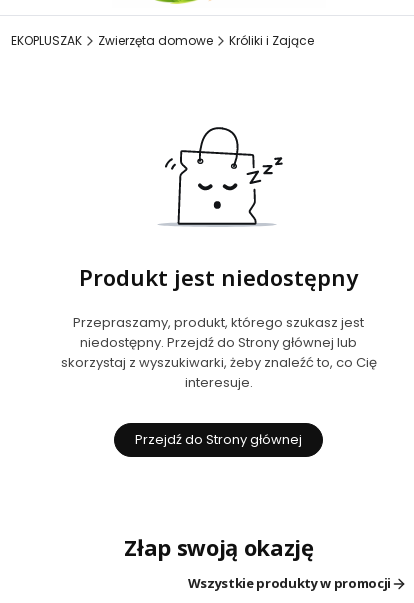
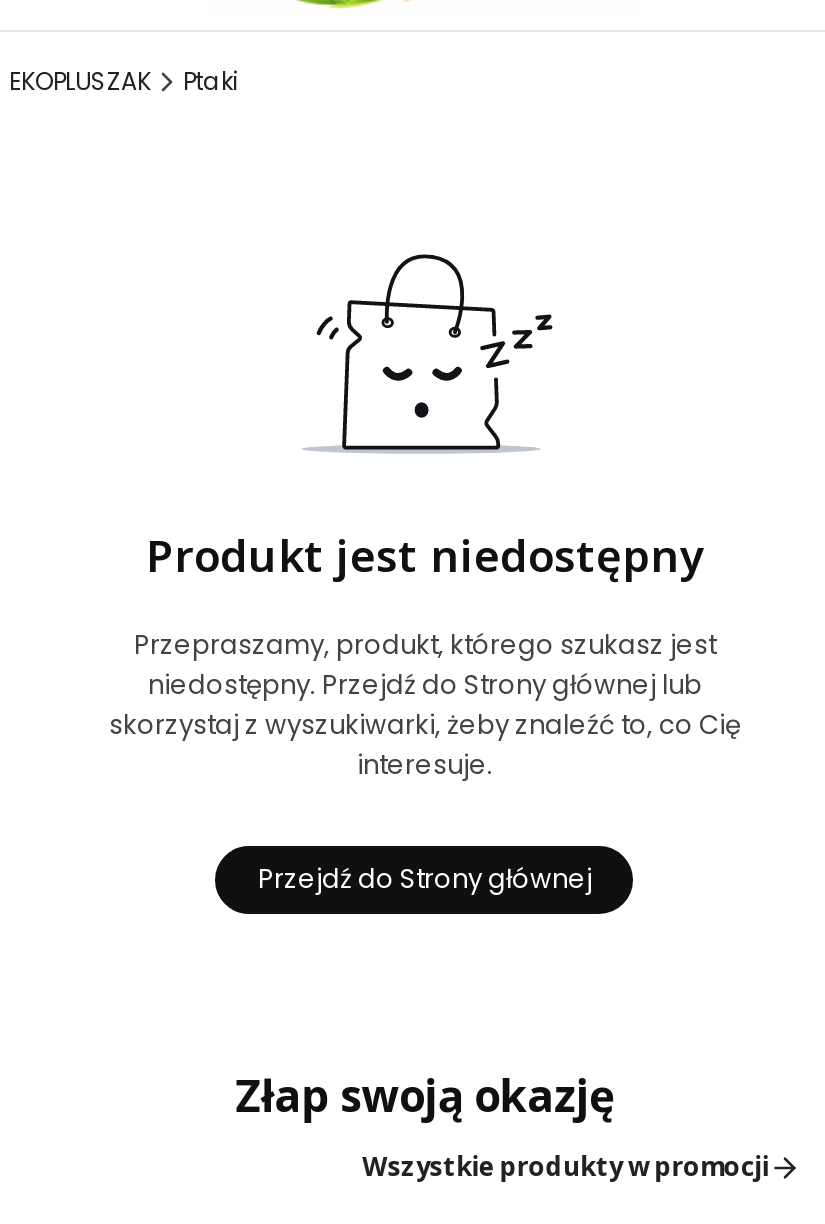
[98,32,314,49] Zwierzęta domowe | Króliki i Zające -> [183,64,239,98] Ptaki

